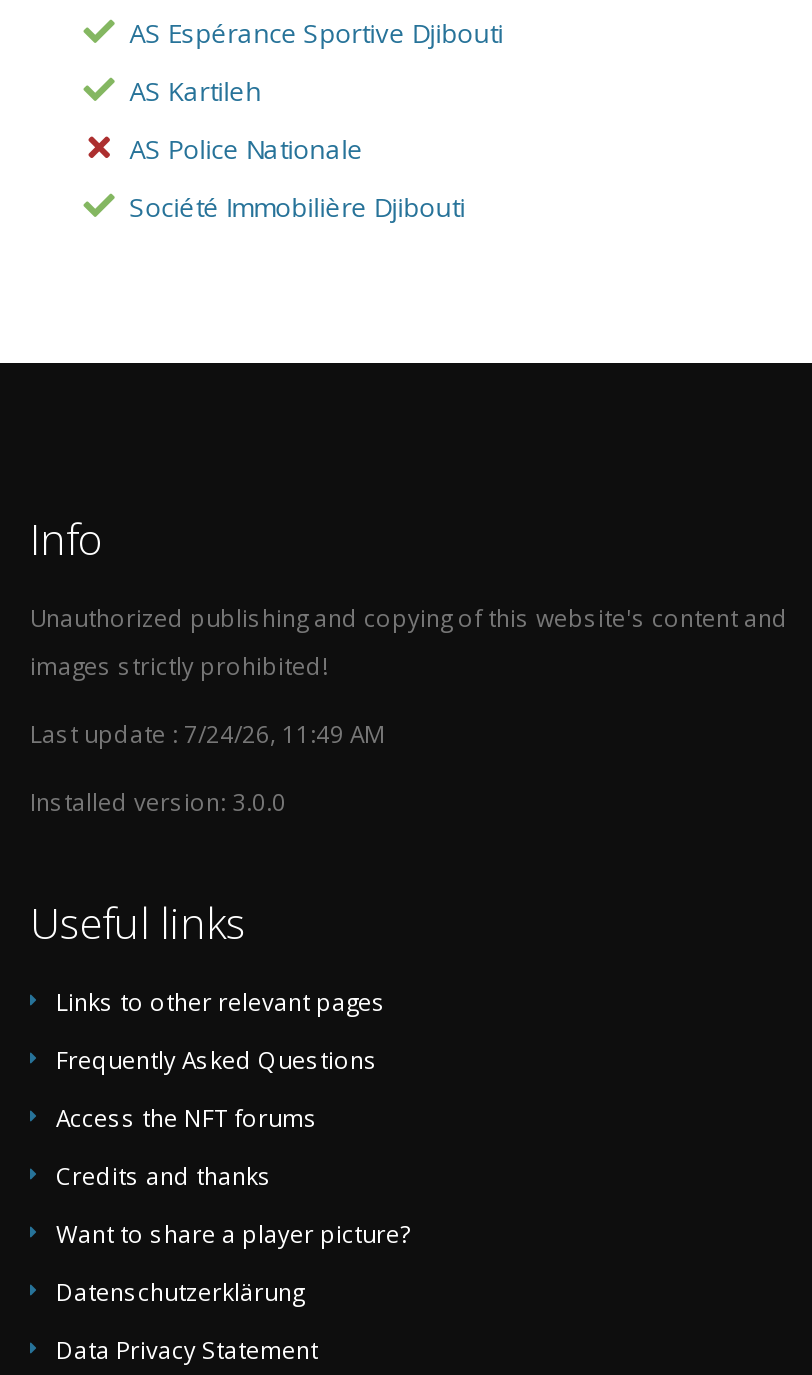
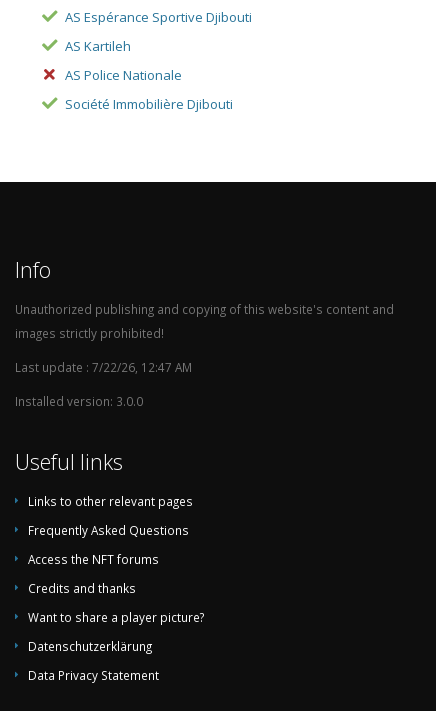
[30,717,384,749] Last update : 7/24/26, 11:49 AM -> [15,359,192,375] Last update : 7/22/26, 12:47 AM

